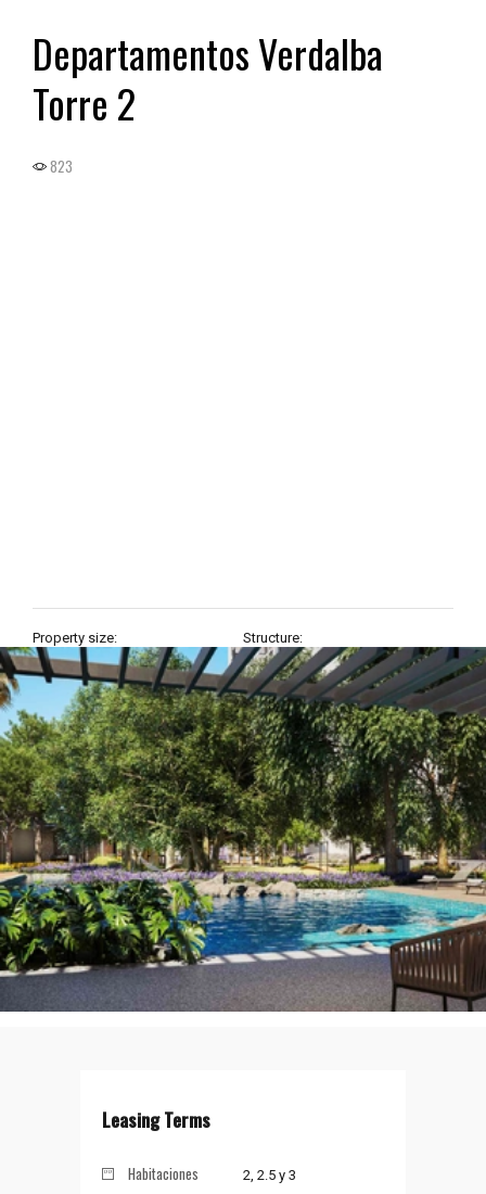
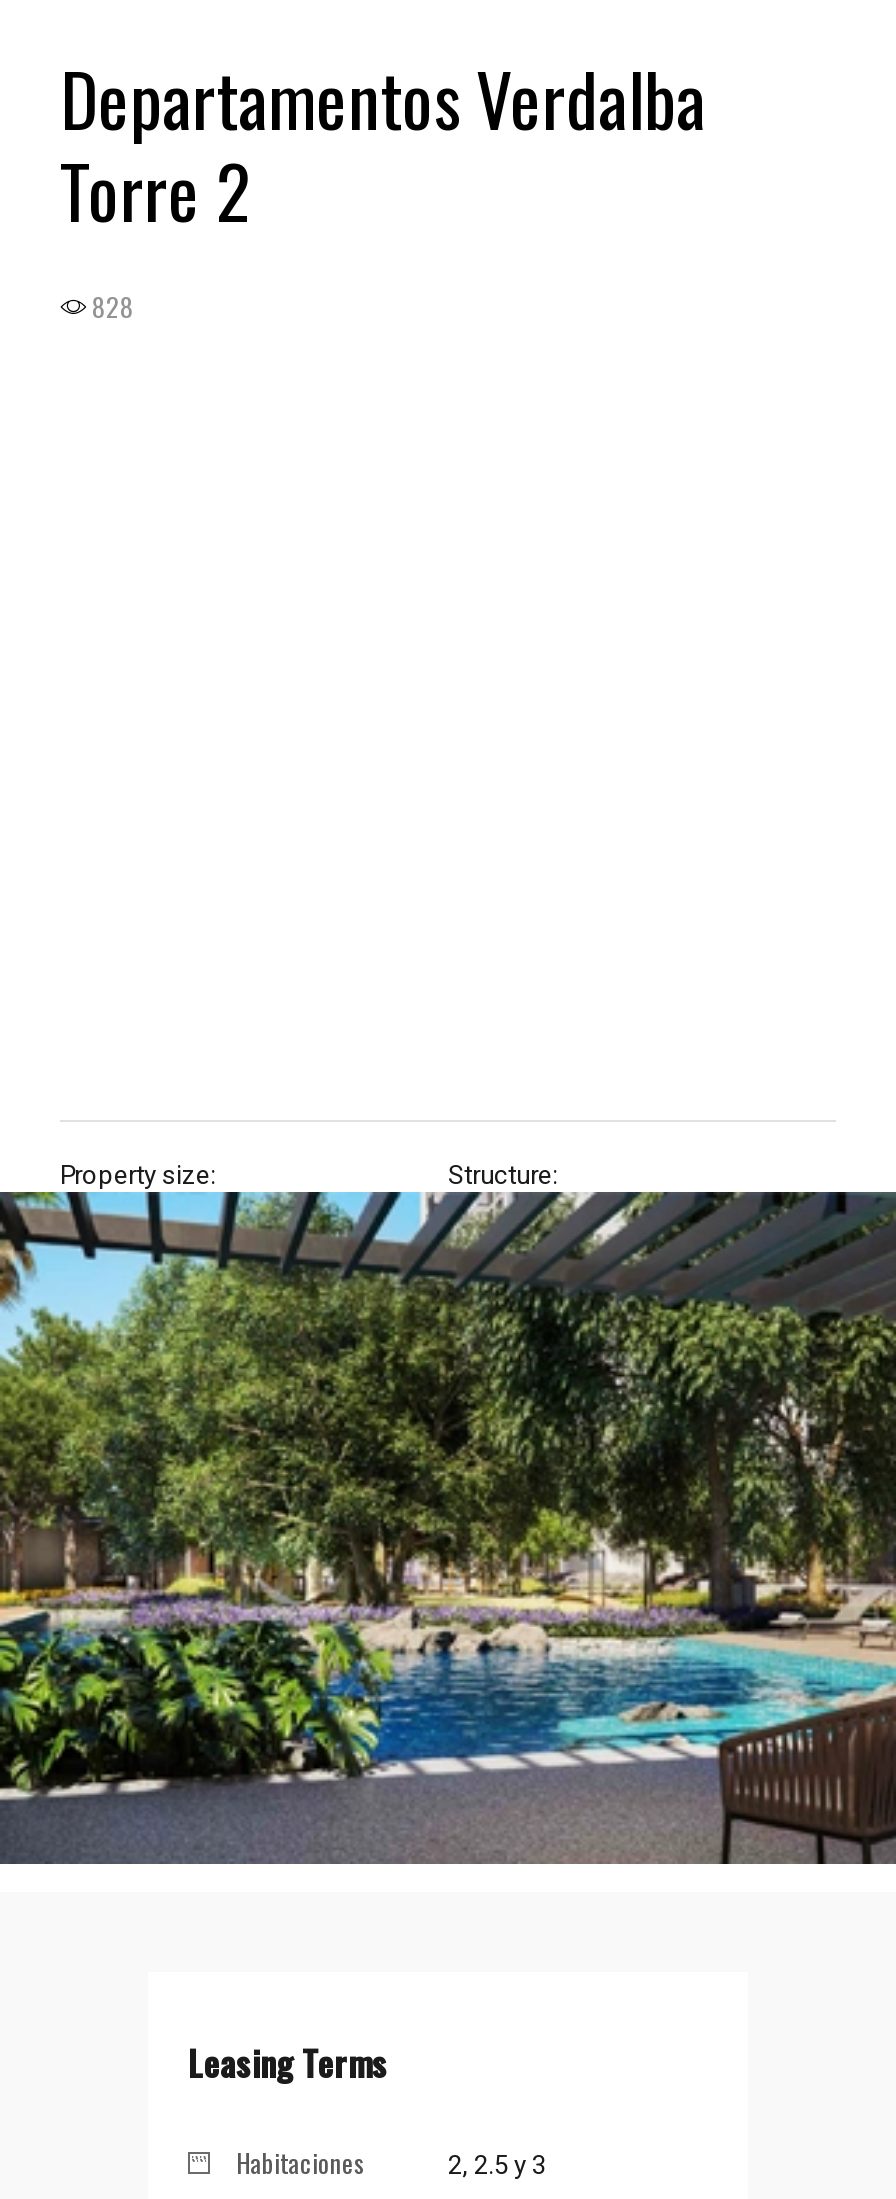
[50,155,73,176] 823 -> [92,285,134,325] 828

